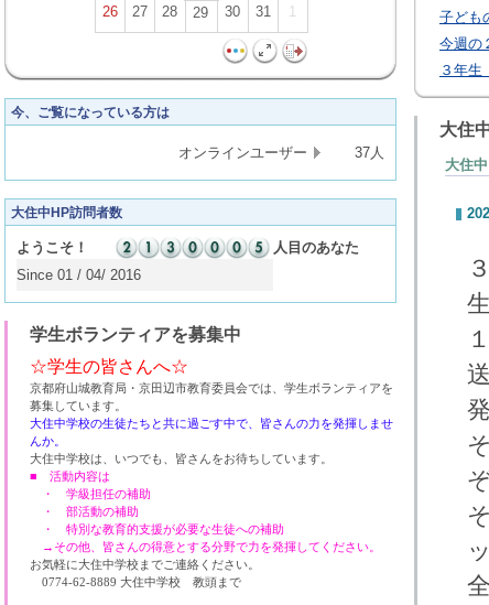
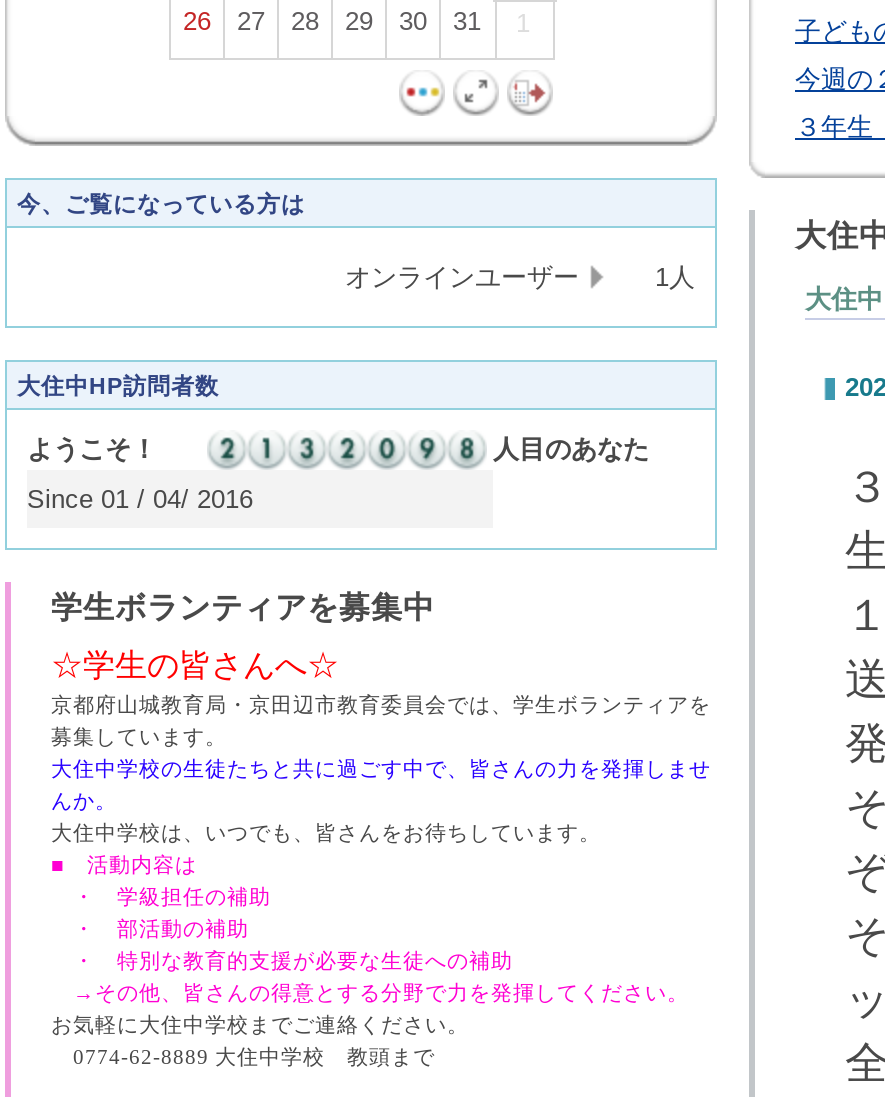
[355,144,384,161] 37人 -> [655,262,695,292] 1人

